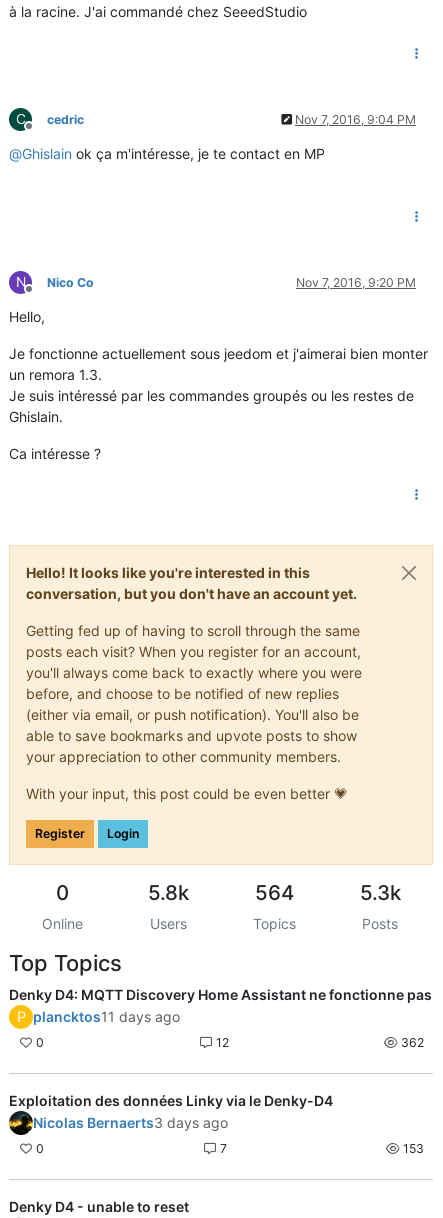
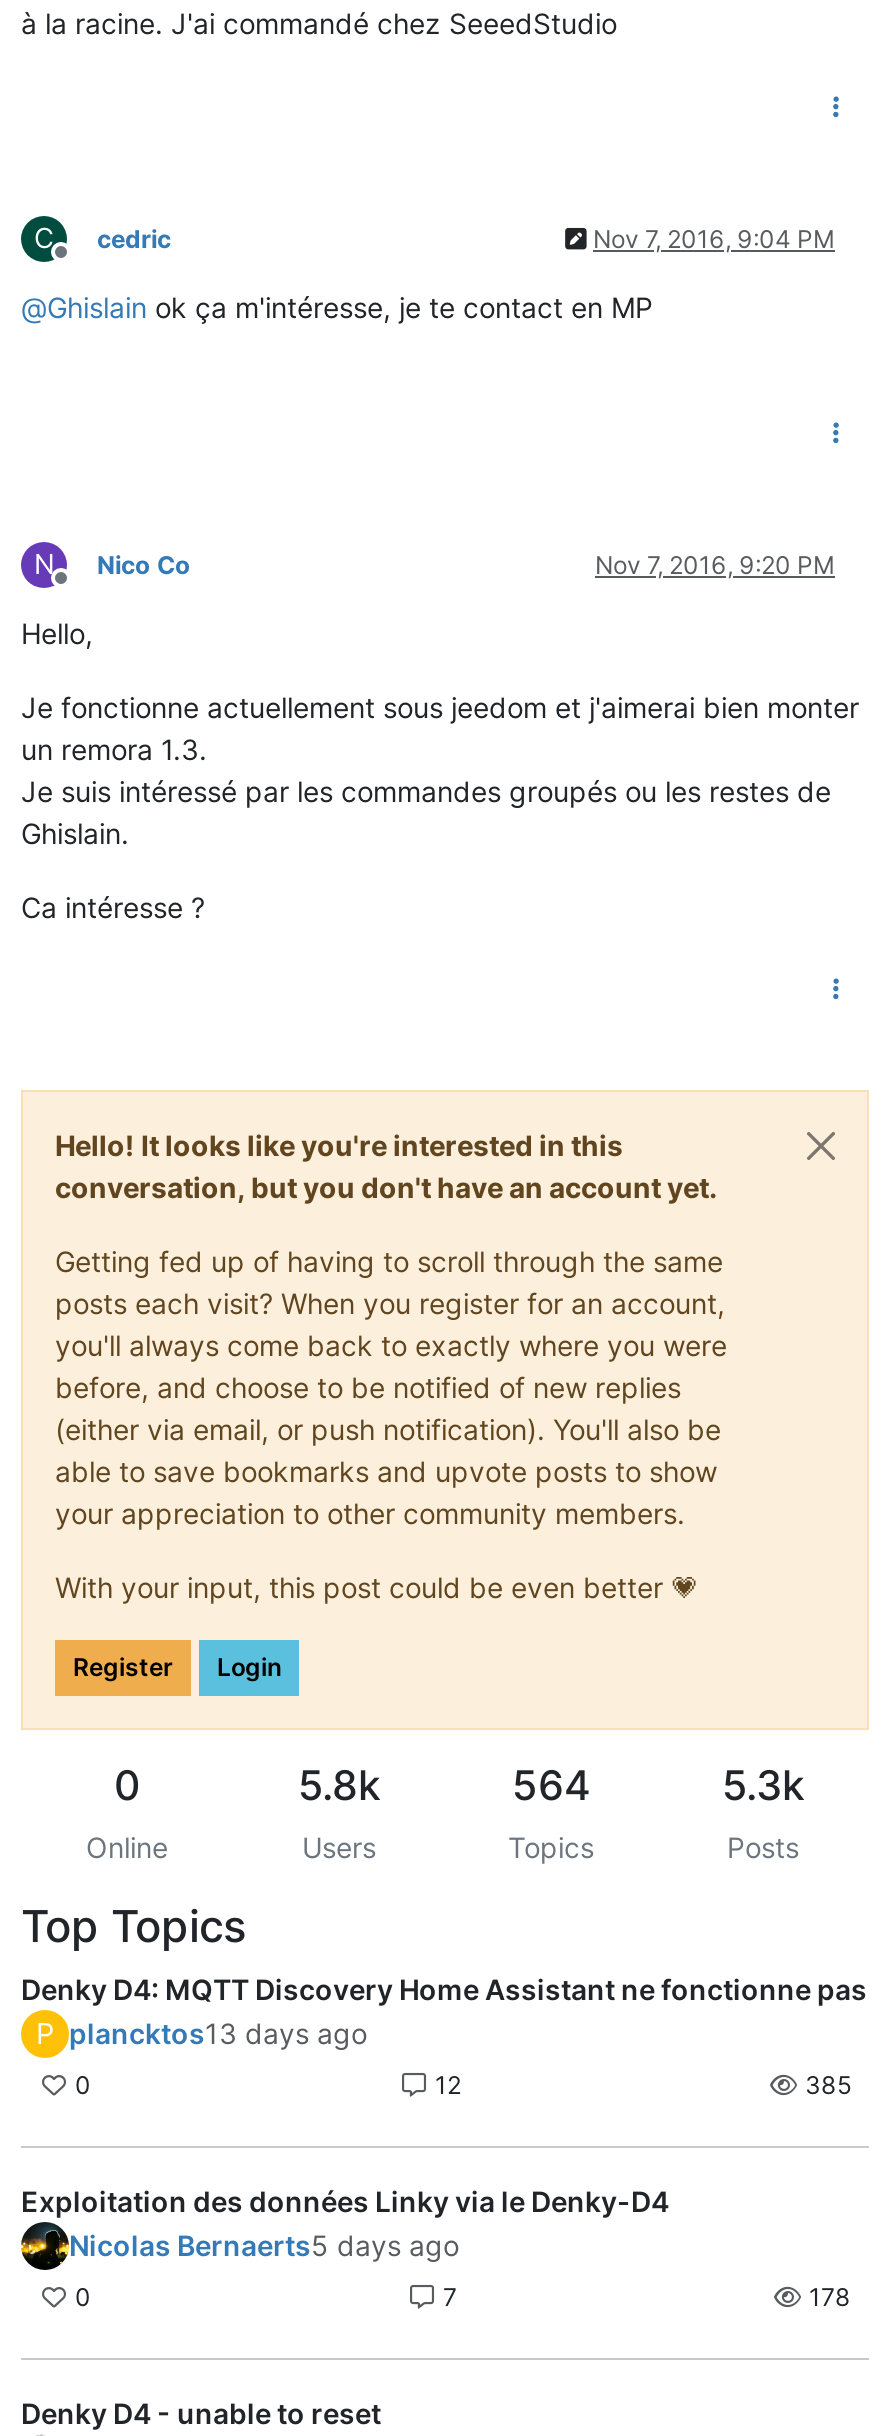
[16,1008,180,1025] P plancktos11 days ago -> [36,2016,367,2050] P plancktos13 days ago
[398,1035,424,1050] 362 -> [799,2070,851,2100] 385
[33,1114,228,1131] Nicolas Bernaerts3 days ago -> [69,2228,459,2262] Nicolas Bernaerts5 days ago
[400,1141,424,1156] 153 -> [803,2282,851,2312] 178

